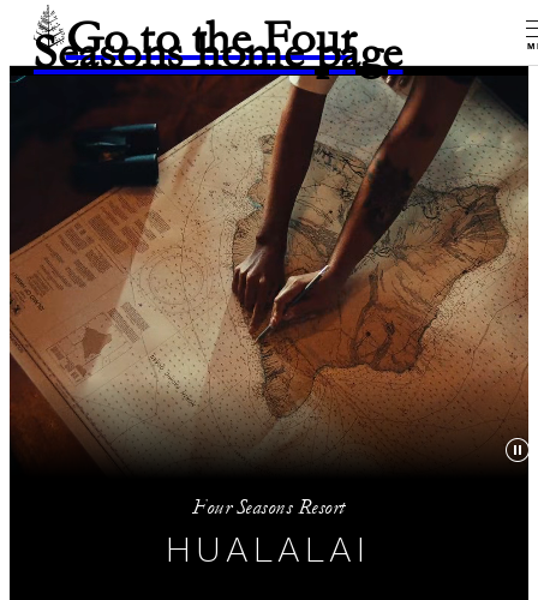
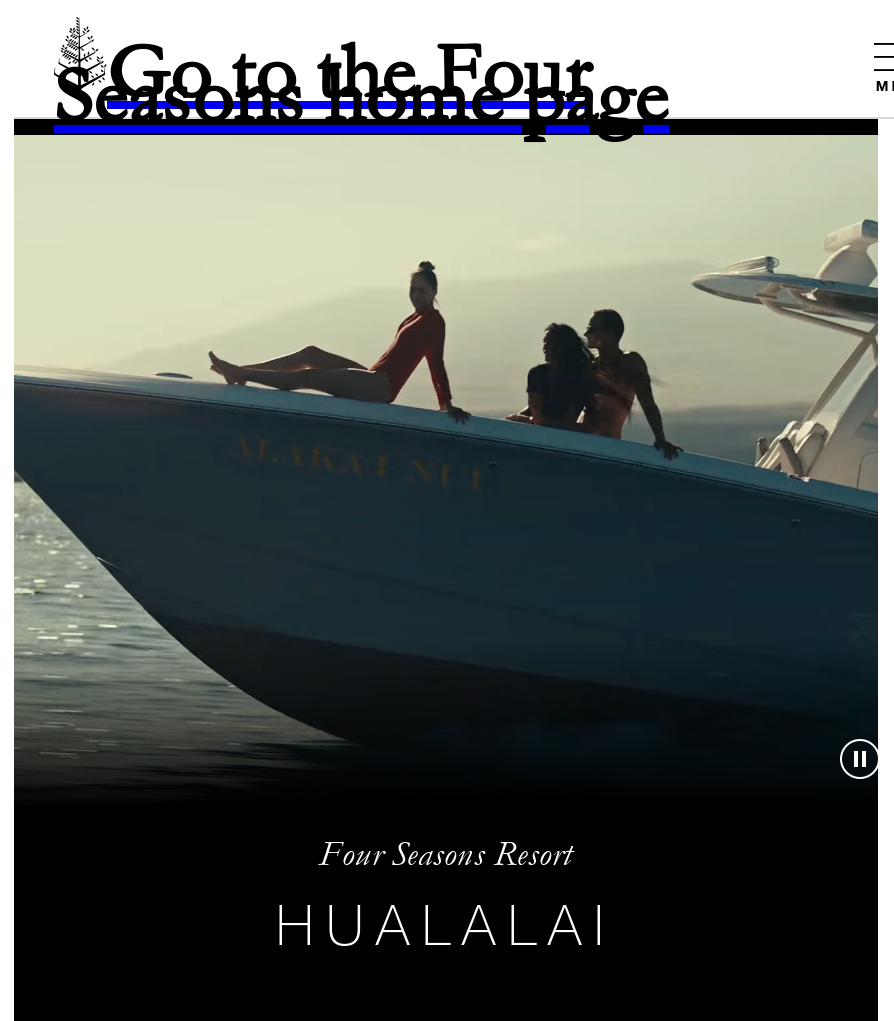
[8,76,530,461] [image] -> [14,133,880,773] [image]

